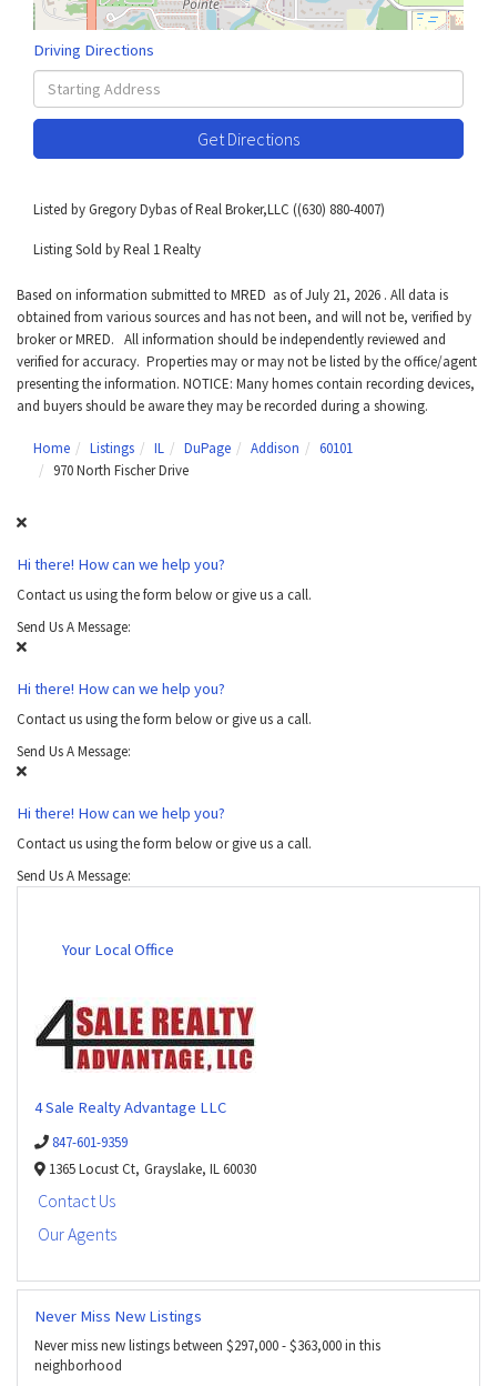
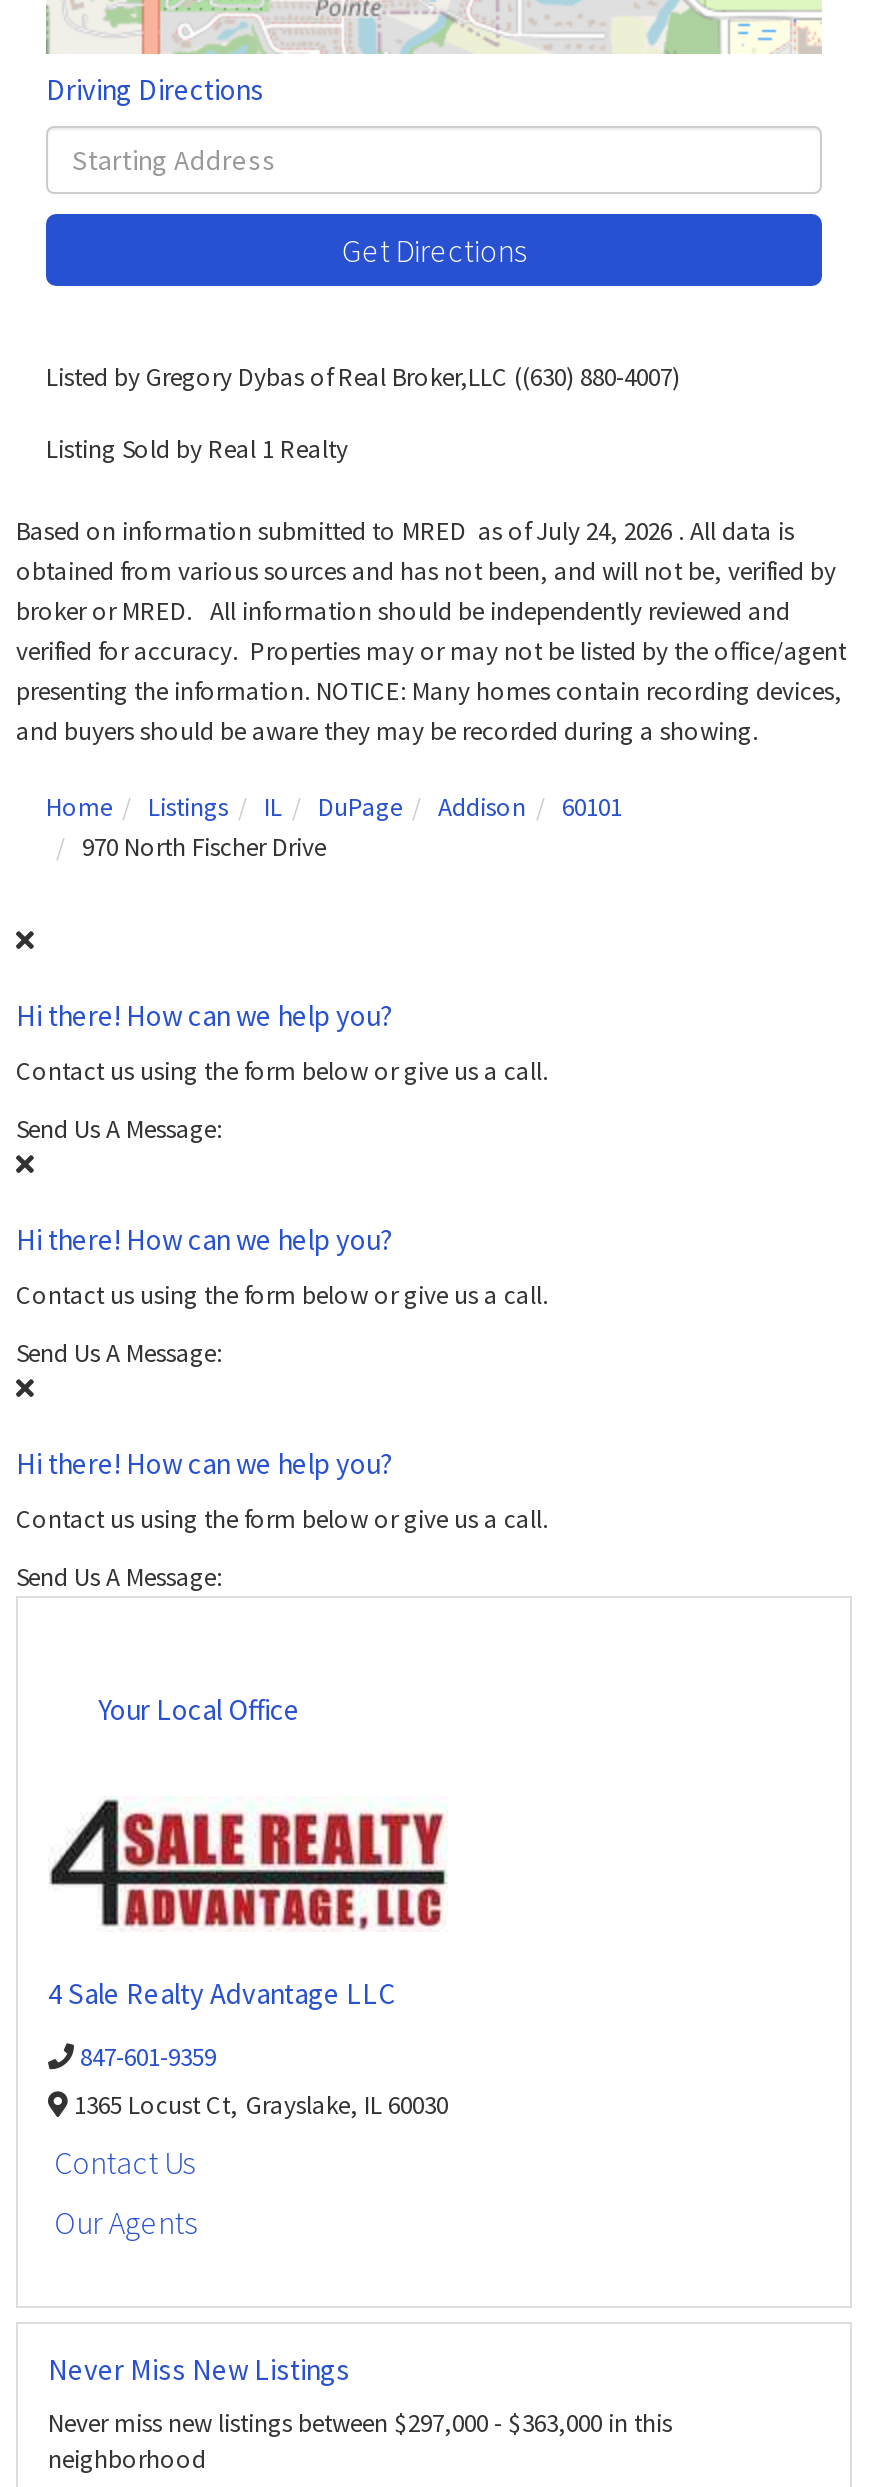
[17,286,448,305] Based on information submitted to MRED as of July 21, 2026 . All data is -> [16,515,794,549] Based on information submitted to MRED as of July 24, 2026 . All data is

